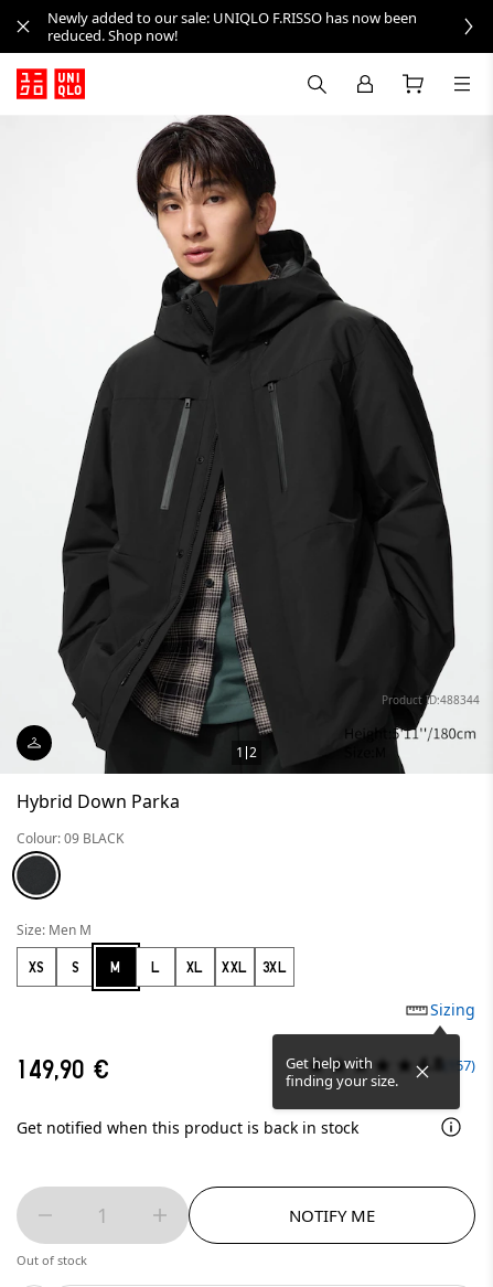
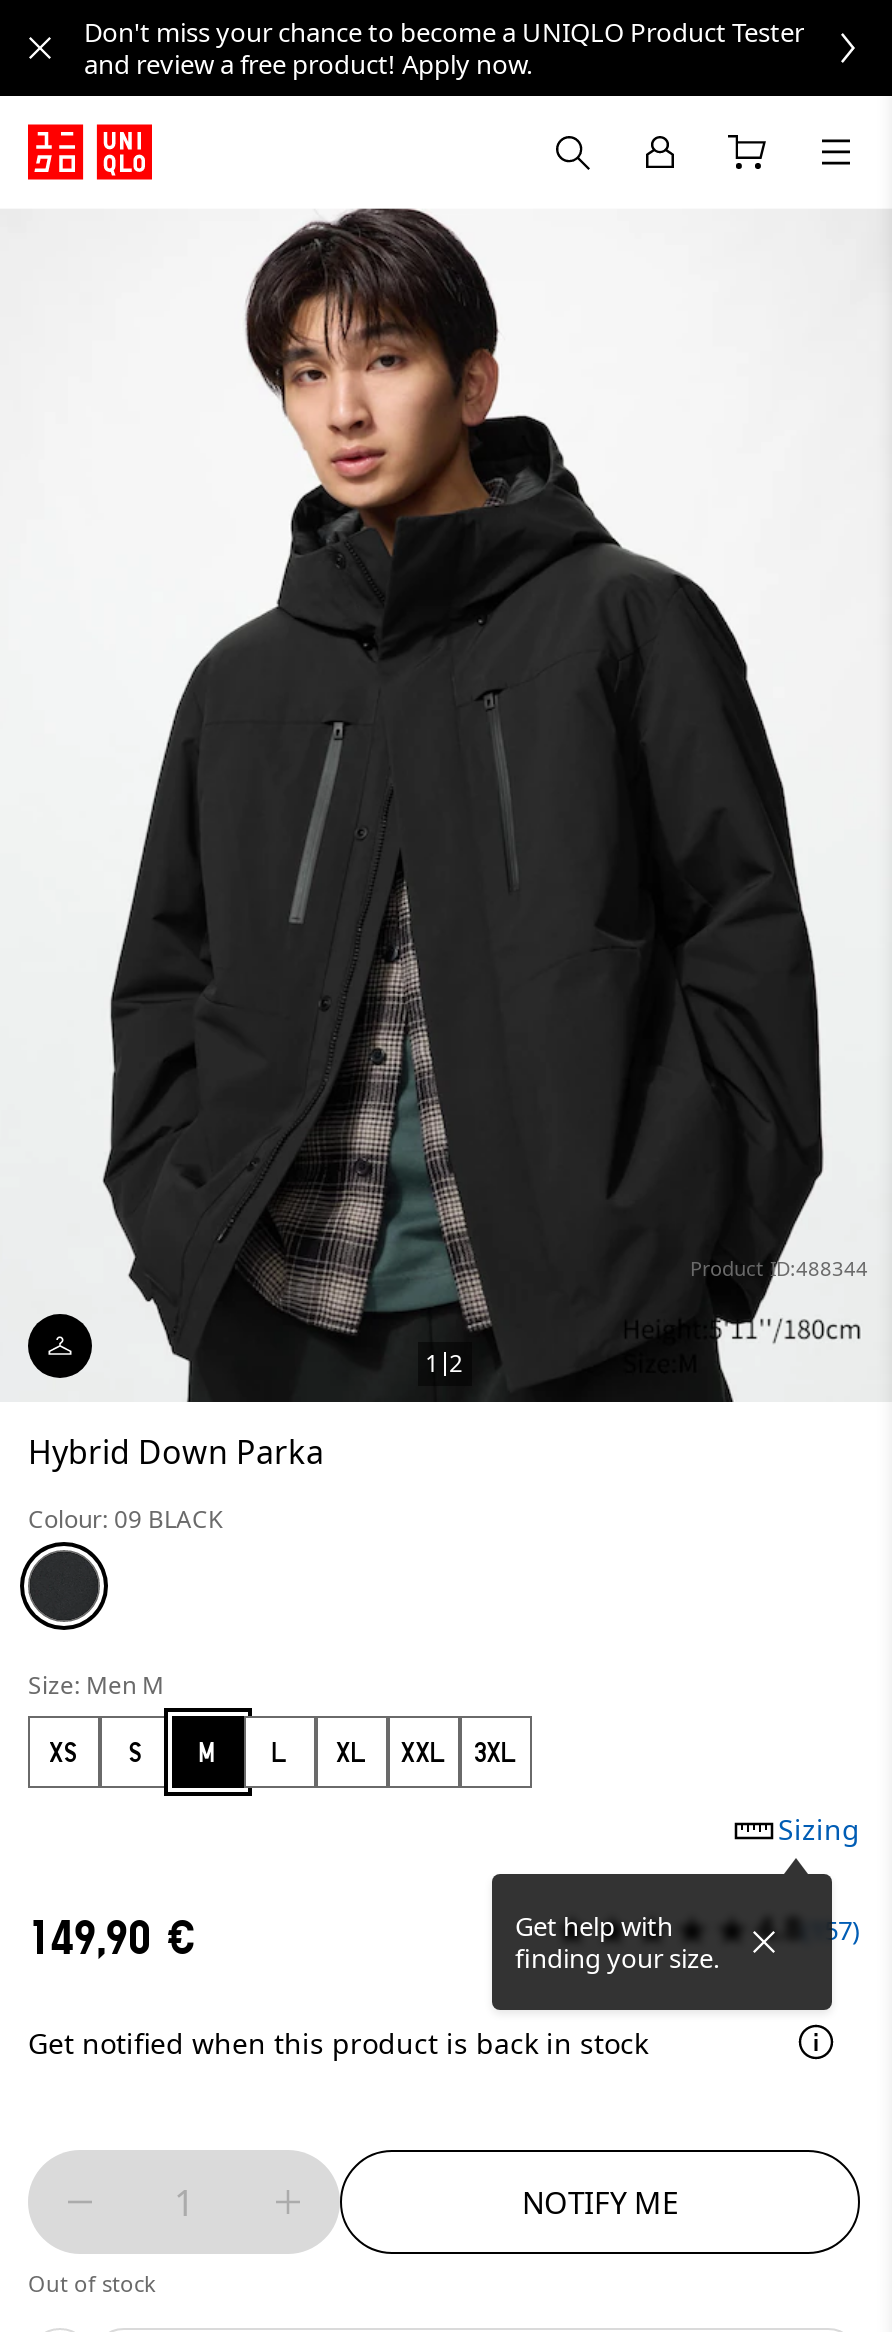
[47,8,417,45] Newly added to our sale: UNIQLO F.RISSO has now been | reduced. Shop now! -> [84,14,804,82] Don't miss your chance to become a UNIQLO Product Tester | and review a free product! Apply now.

